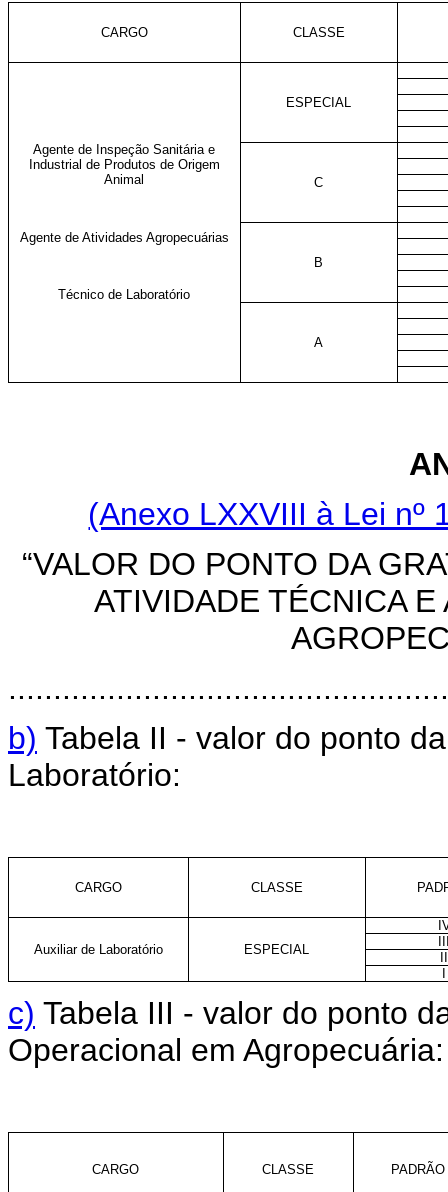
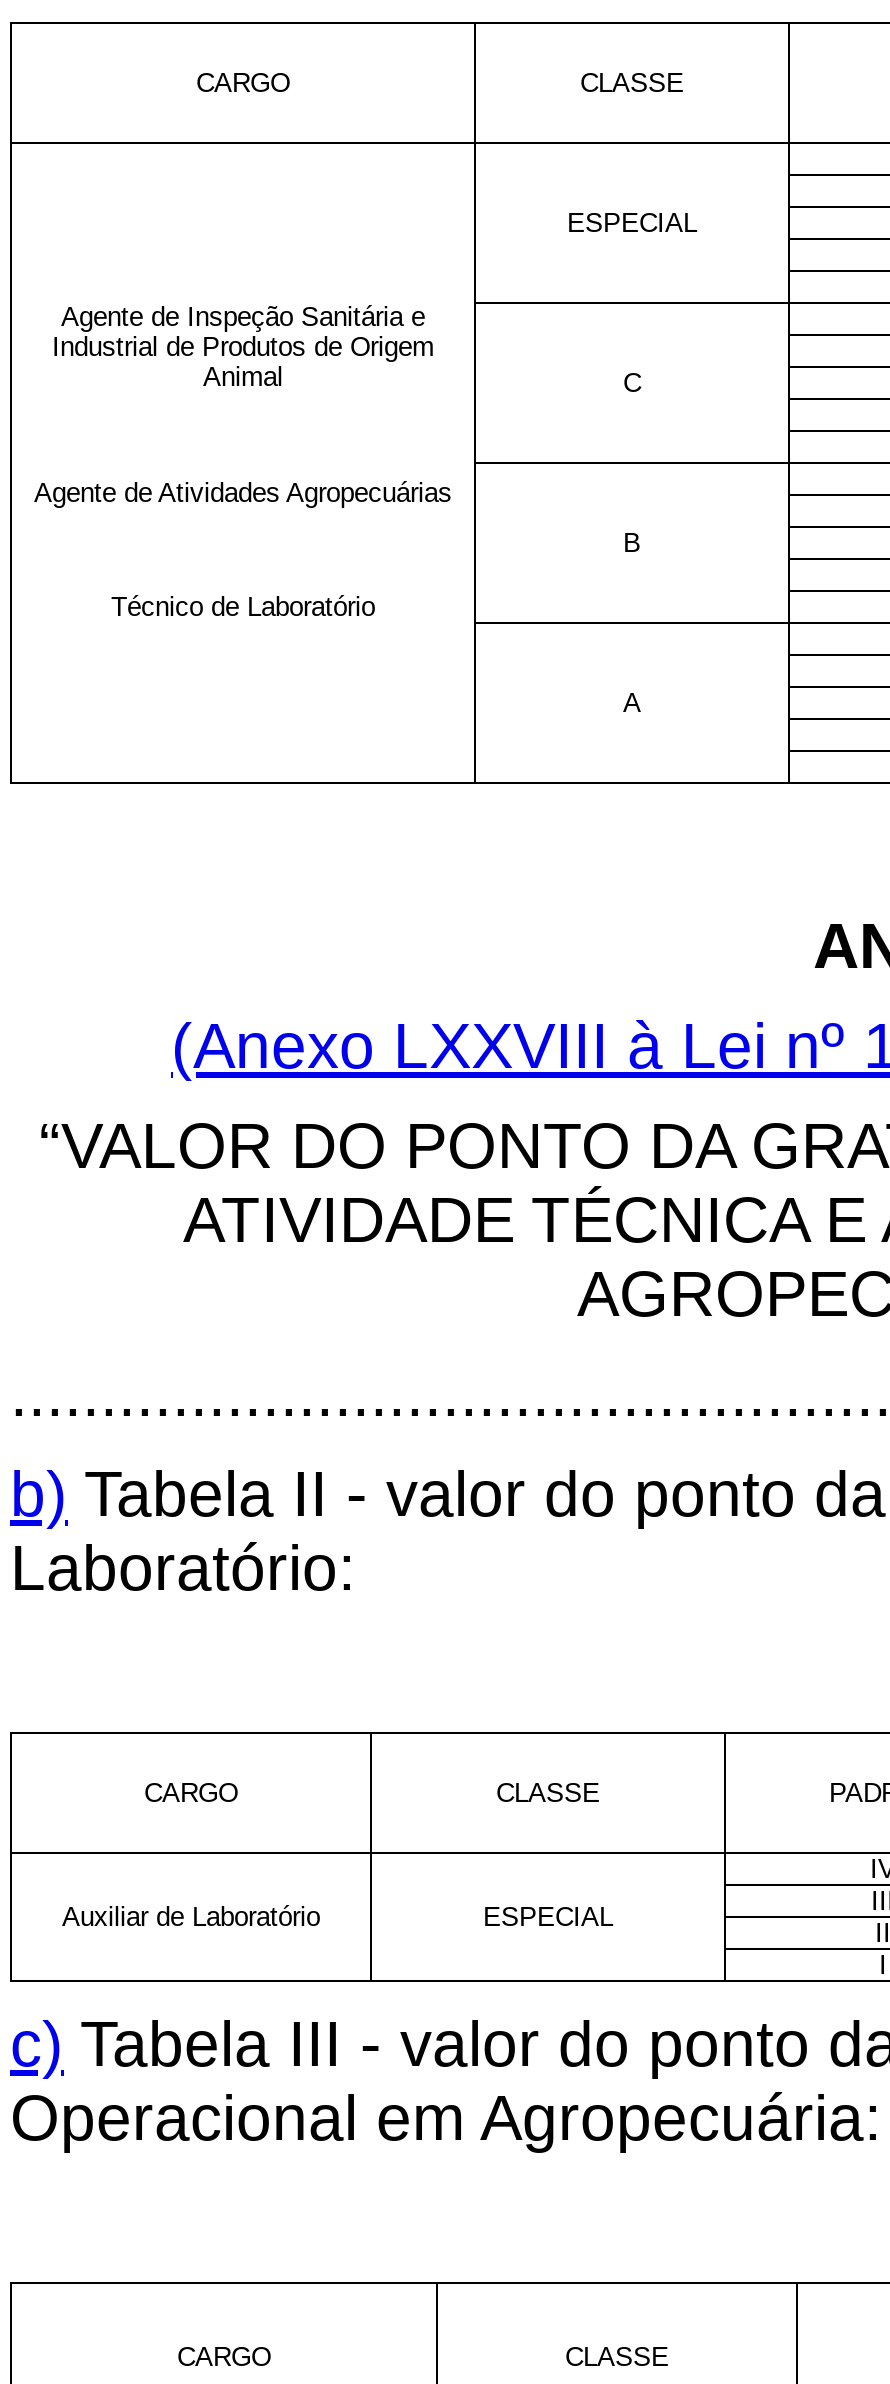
[391,1162,445,1177] PADRÃO -> none

